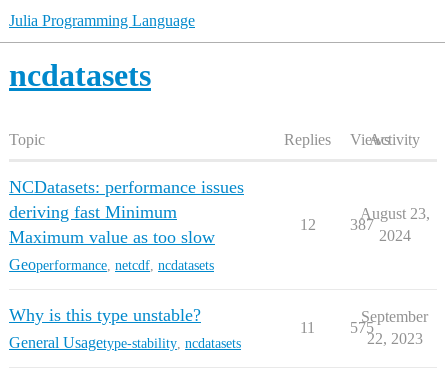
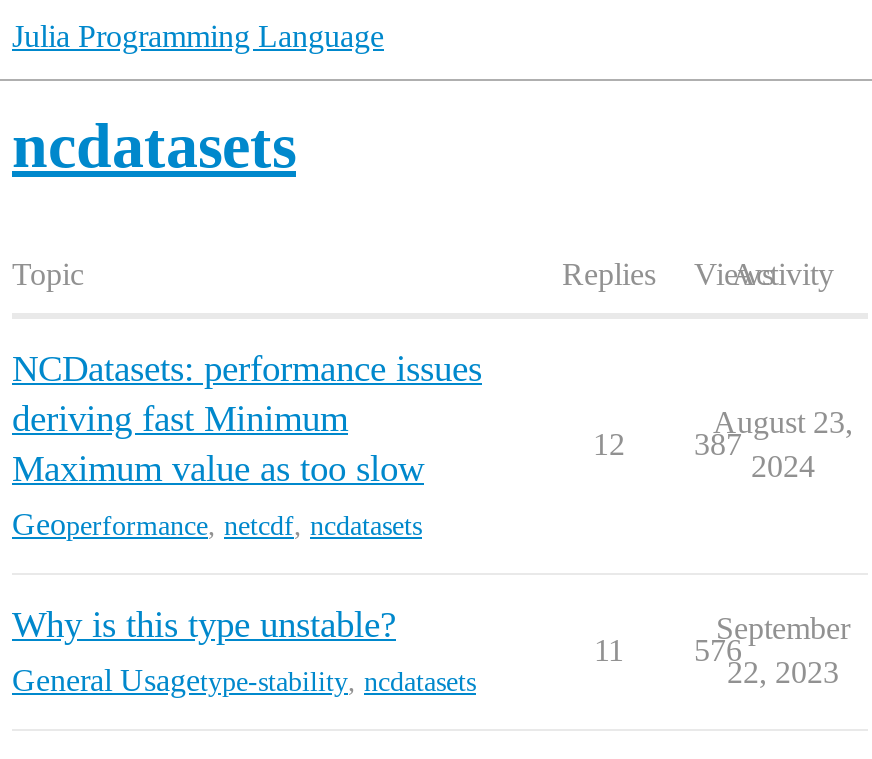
[350,319,374,336] 575 -> [694,633,742,667] 576

